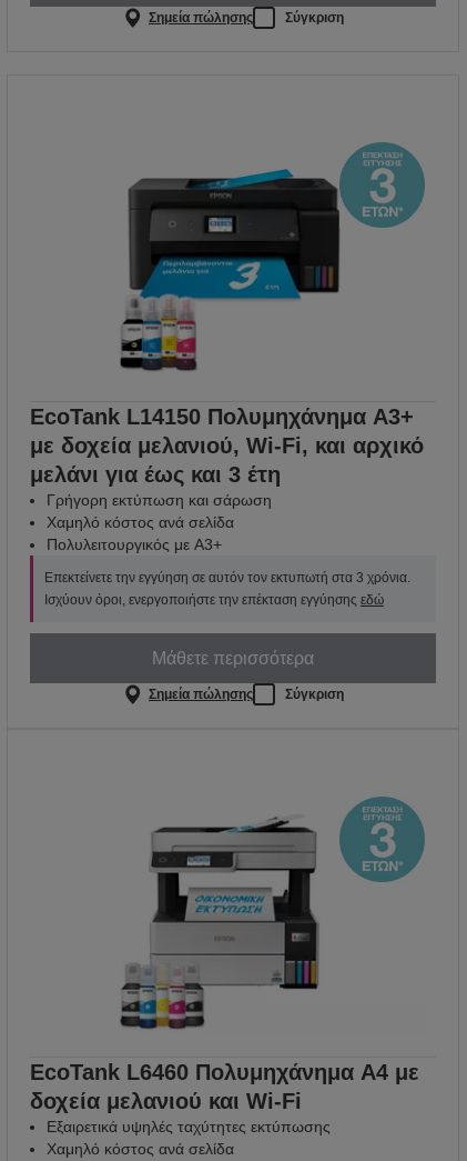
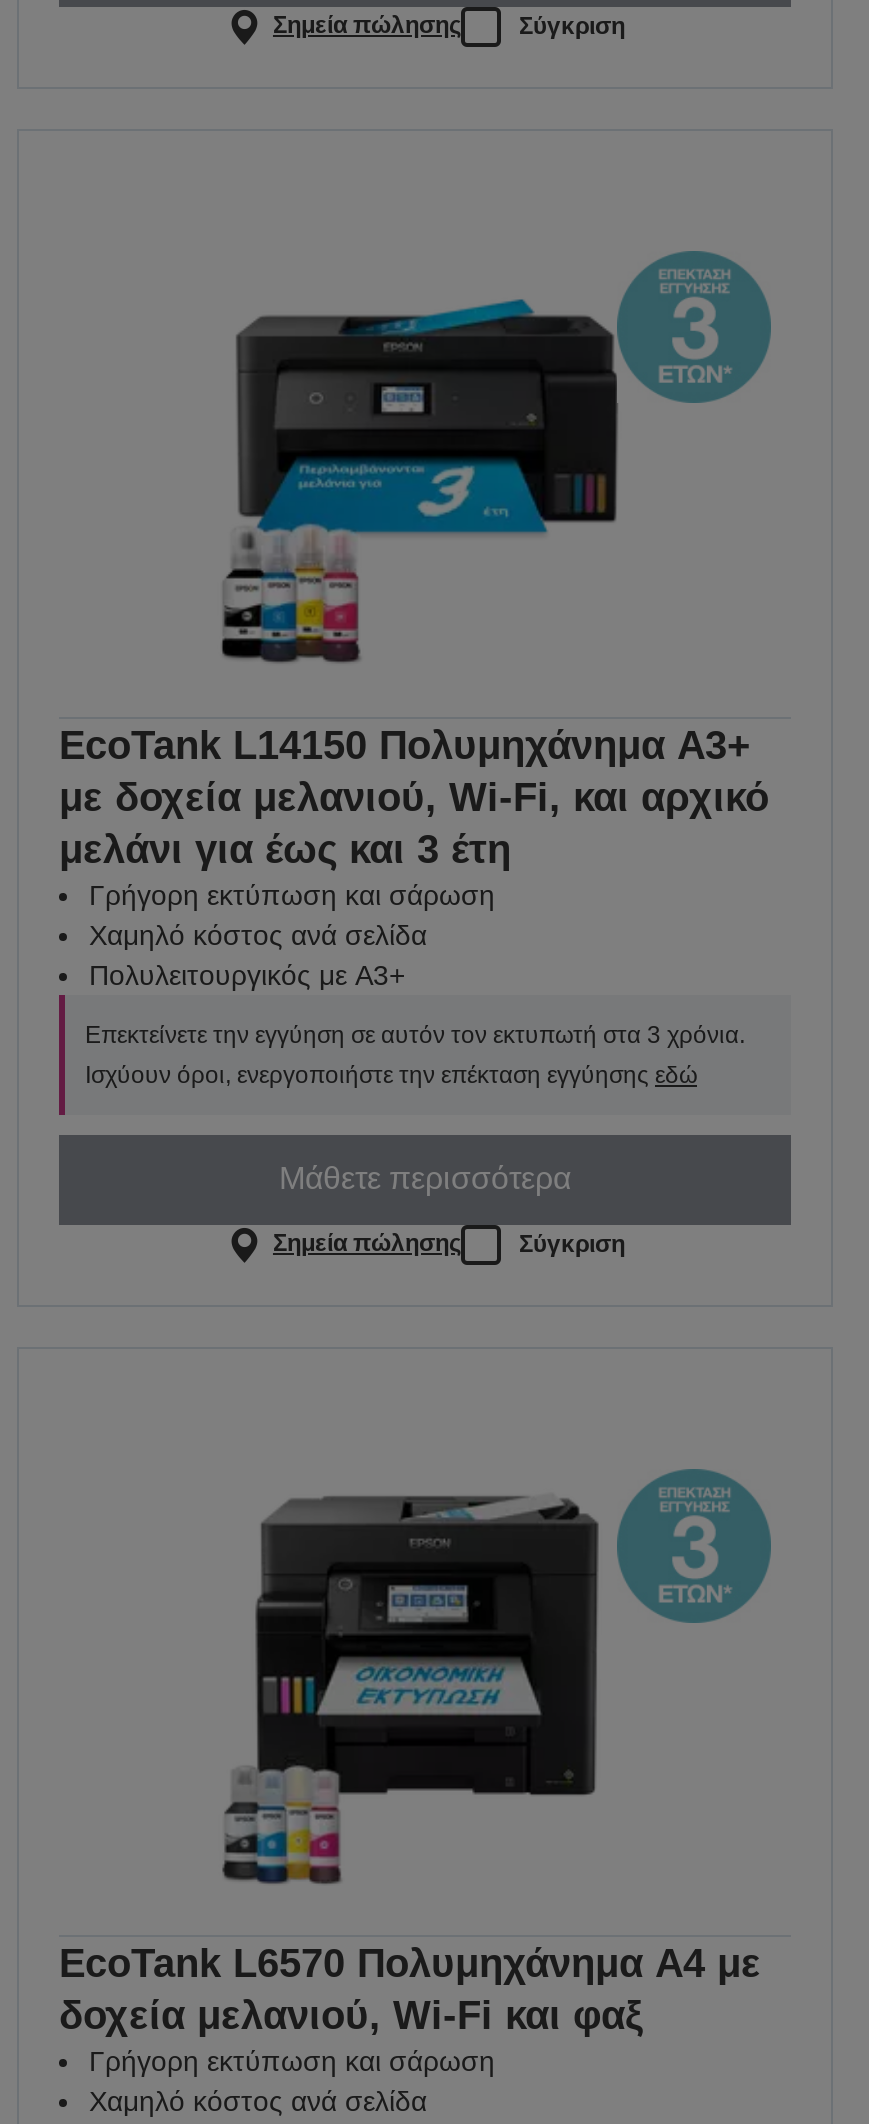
[30,818,419,1135] [image] | EcoTank L6460 Πολυμηχάνημα A4 με | δοχεία μελανιού και Wi-Fi | Εξαιρετικά υψηλές ταχύτητες εκτύπωσης -> [59,1494,761,2077] [image] | EcoTank L6570 Πολυμηχάνημα A4 με | δοχεία μελανιού, Wi-Fi και φαξ | Γρήγορη εκτύπωση και σάρωση

